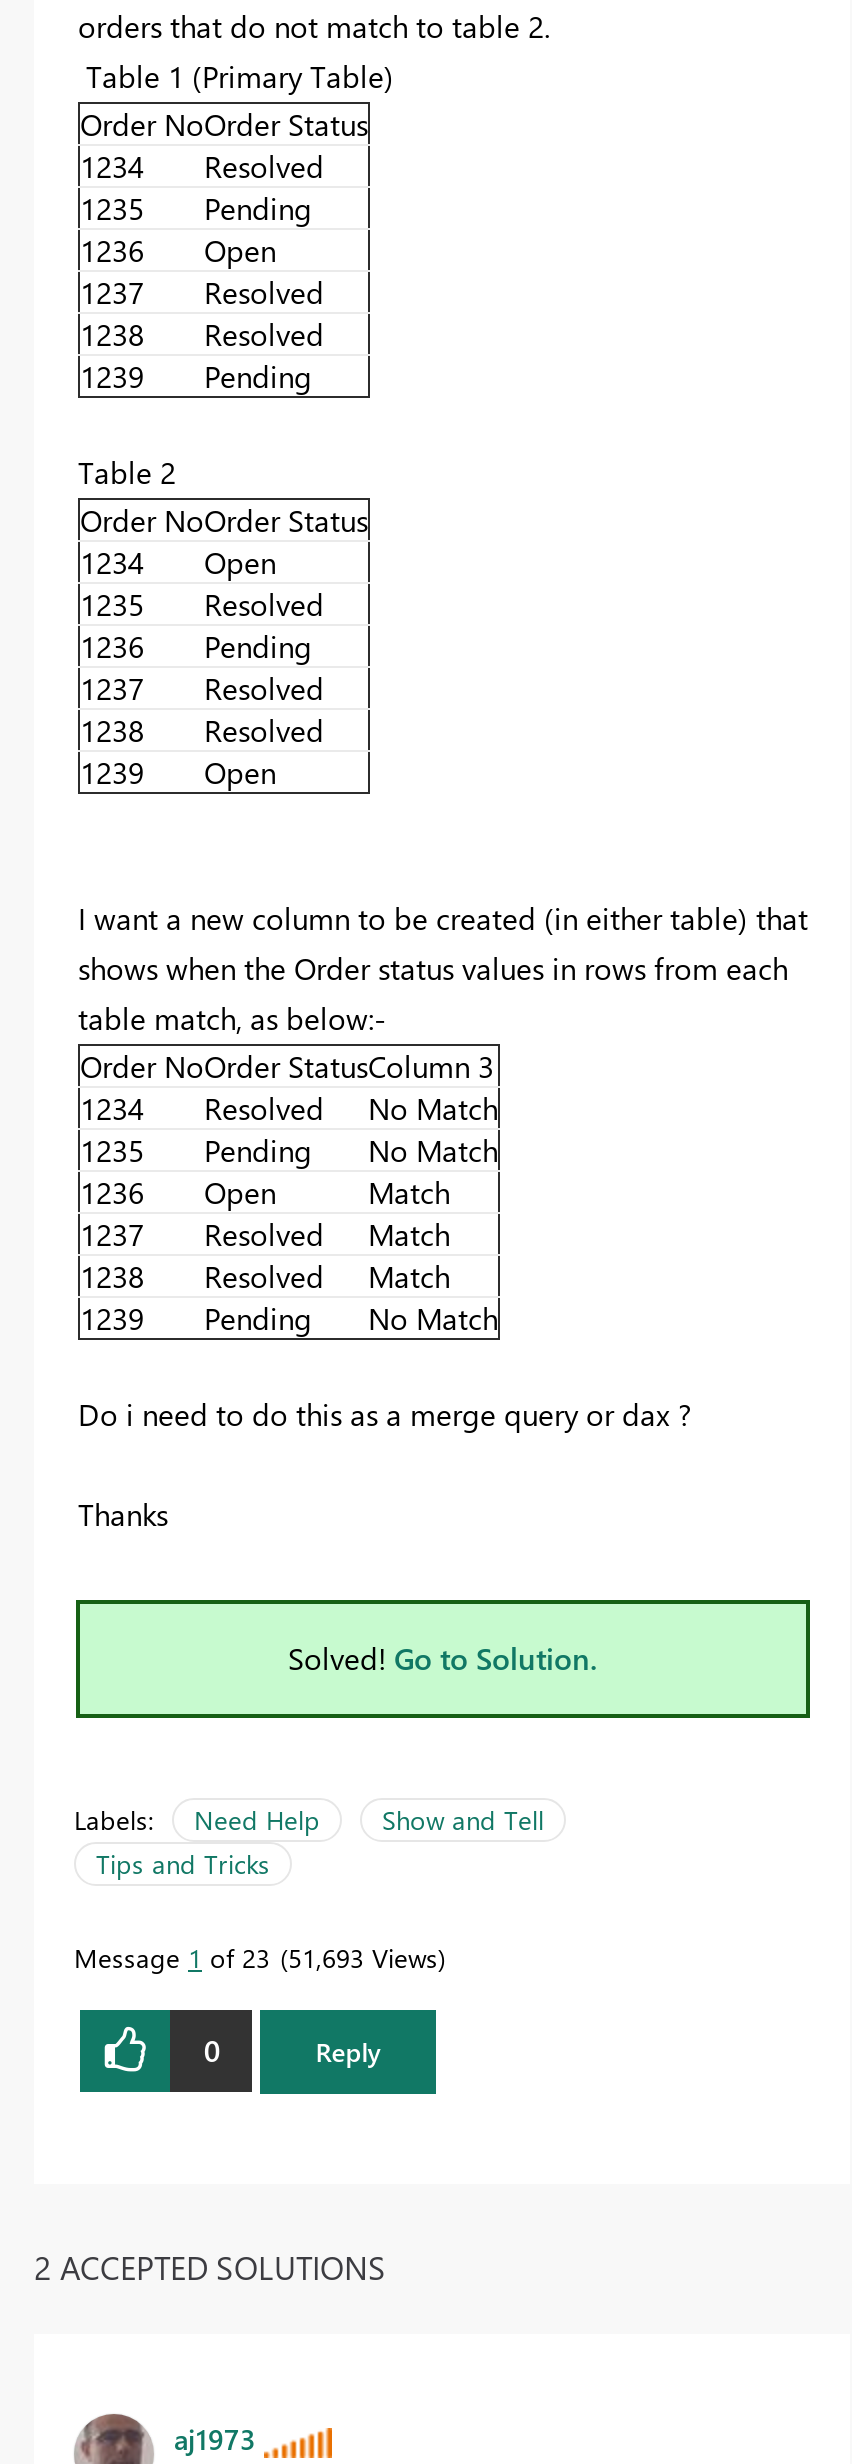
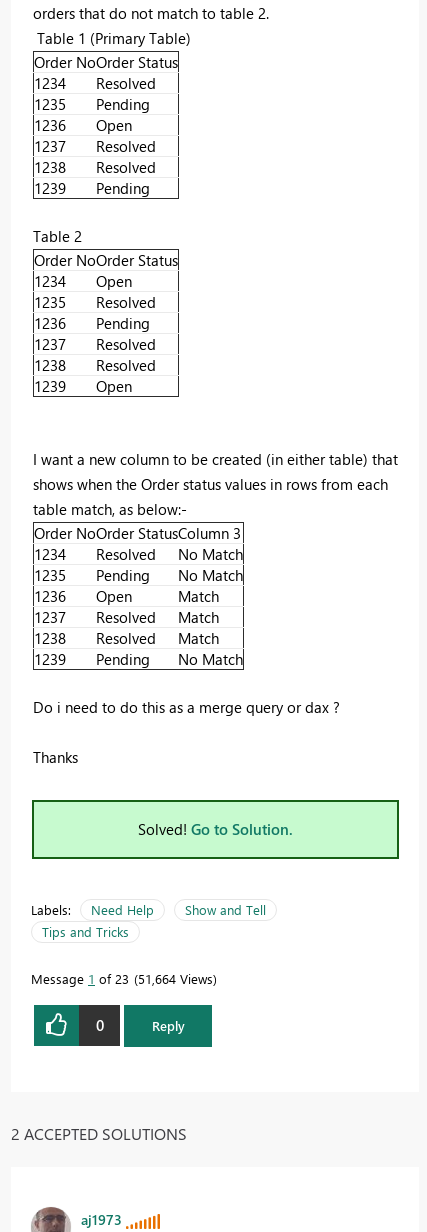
[74,1939,438,1973] Message 1 of 23 51,693 Views -> [31,970,213,987] Message 1 of 23 51,664 Views

